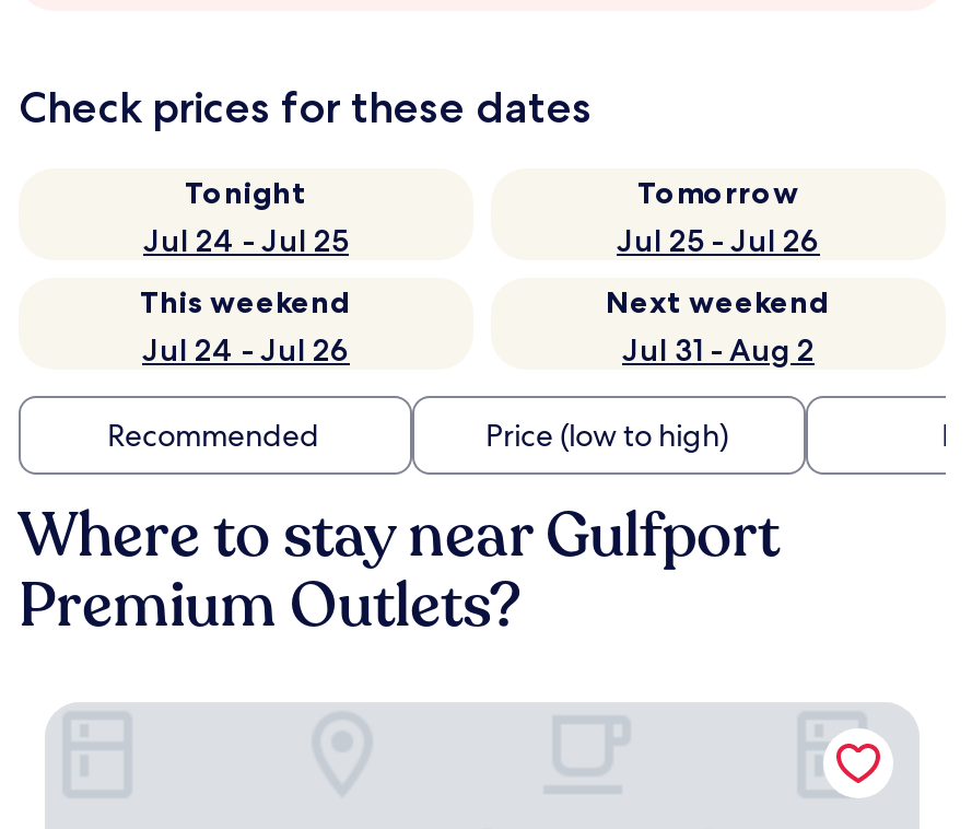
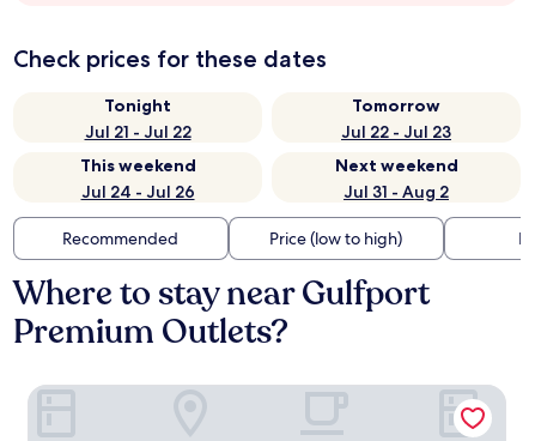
[143,221,349,260] Jul 24 - Jul 25 -> [84,121,191,143] Jul 21 - Jul 22
[617,221,820,260] Jul 25 - Jul 26 -> [341,121,451,143] Jul 22 - Jul 23

